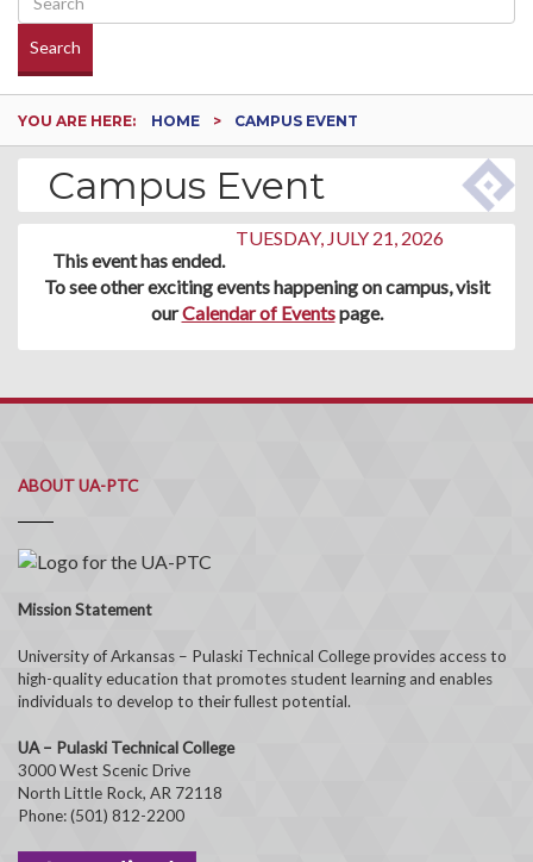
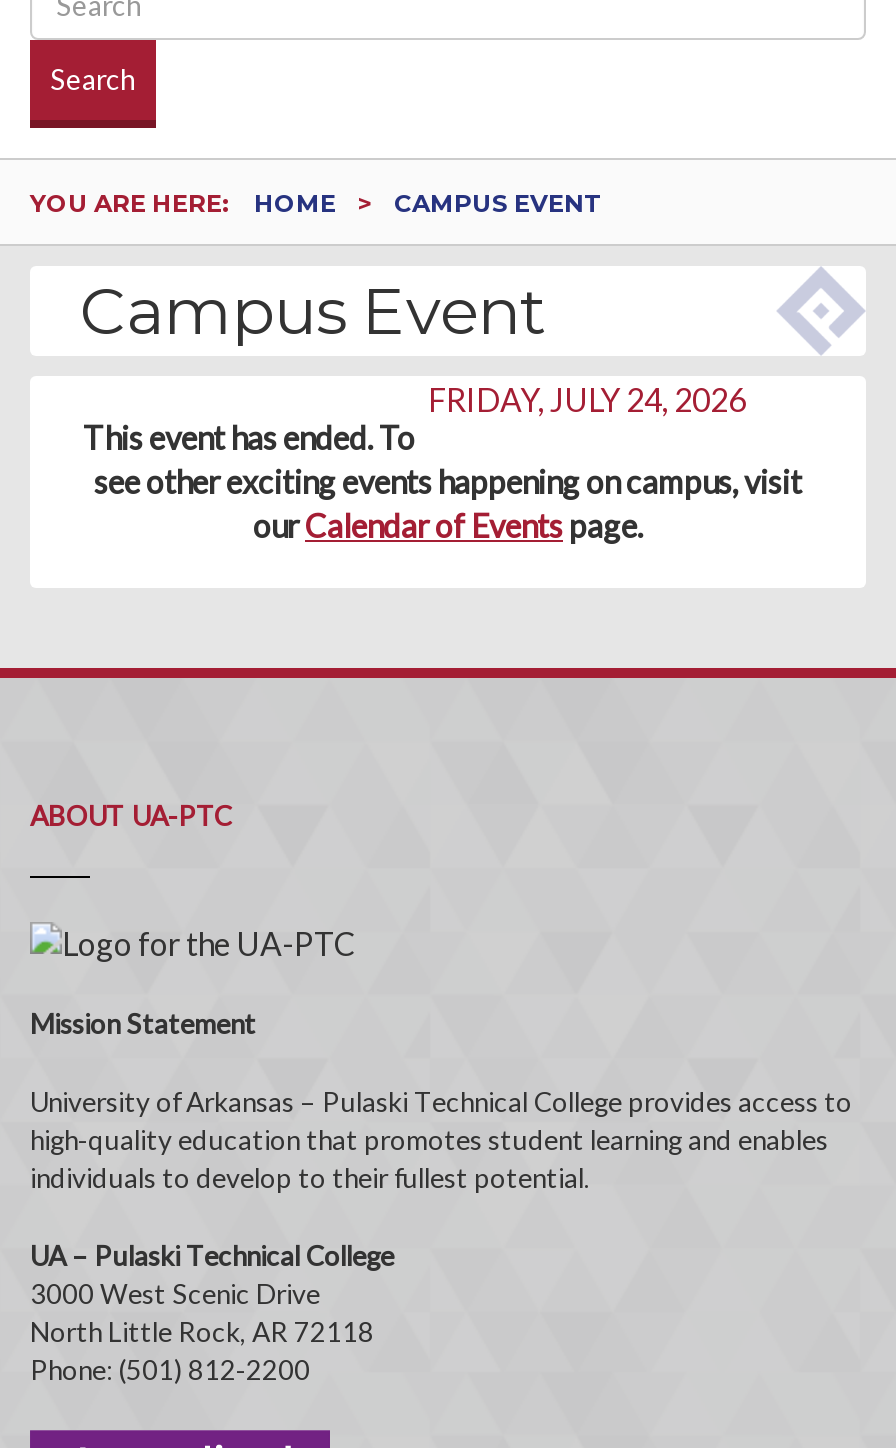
[43,226,490,298] TUESDAY, JULY 21, 2026 | This event has ended. | To see other exciting events happening on campus, visit -> [83,380,802,500] FRIDAY, JULY 24, 2026 | This event has ended. To | see other exciting events happening on campus, visit

